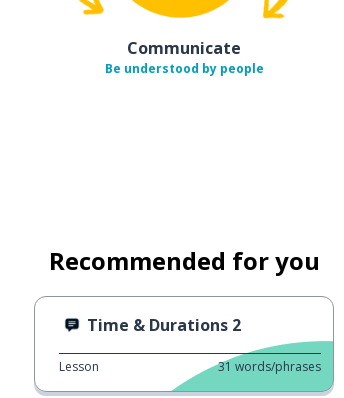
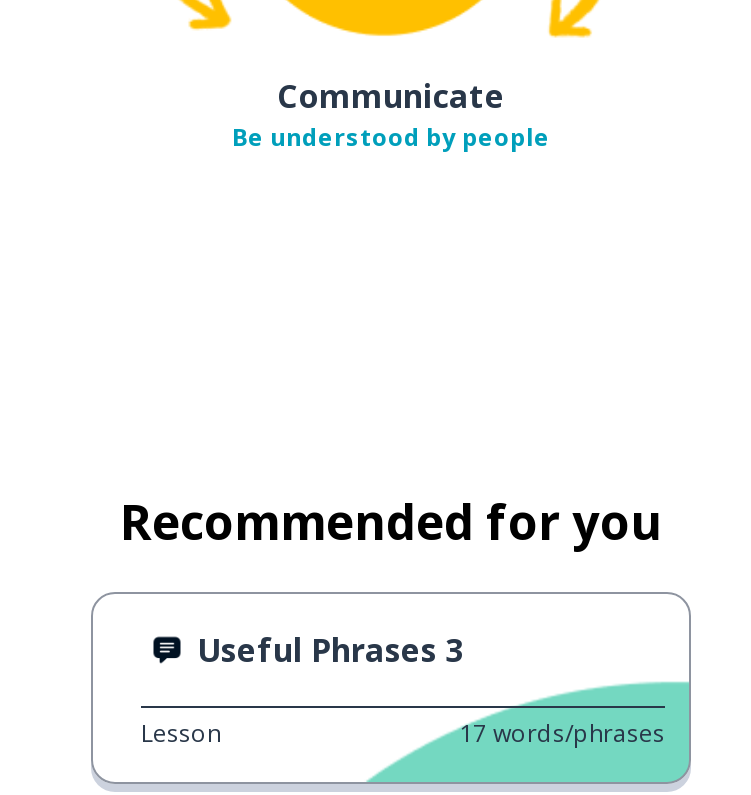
[87,314,241,336] Time & Durations 2 -> [197,628,463,672] Useful Phrases 3
[218,358,321,375] 31 words/phrases -> [459,716,665,750] 17 words/phrases

